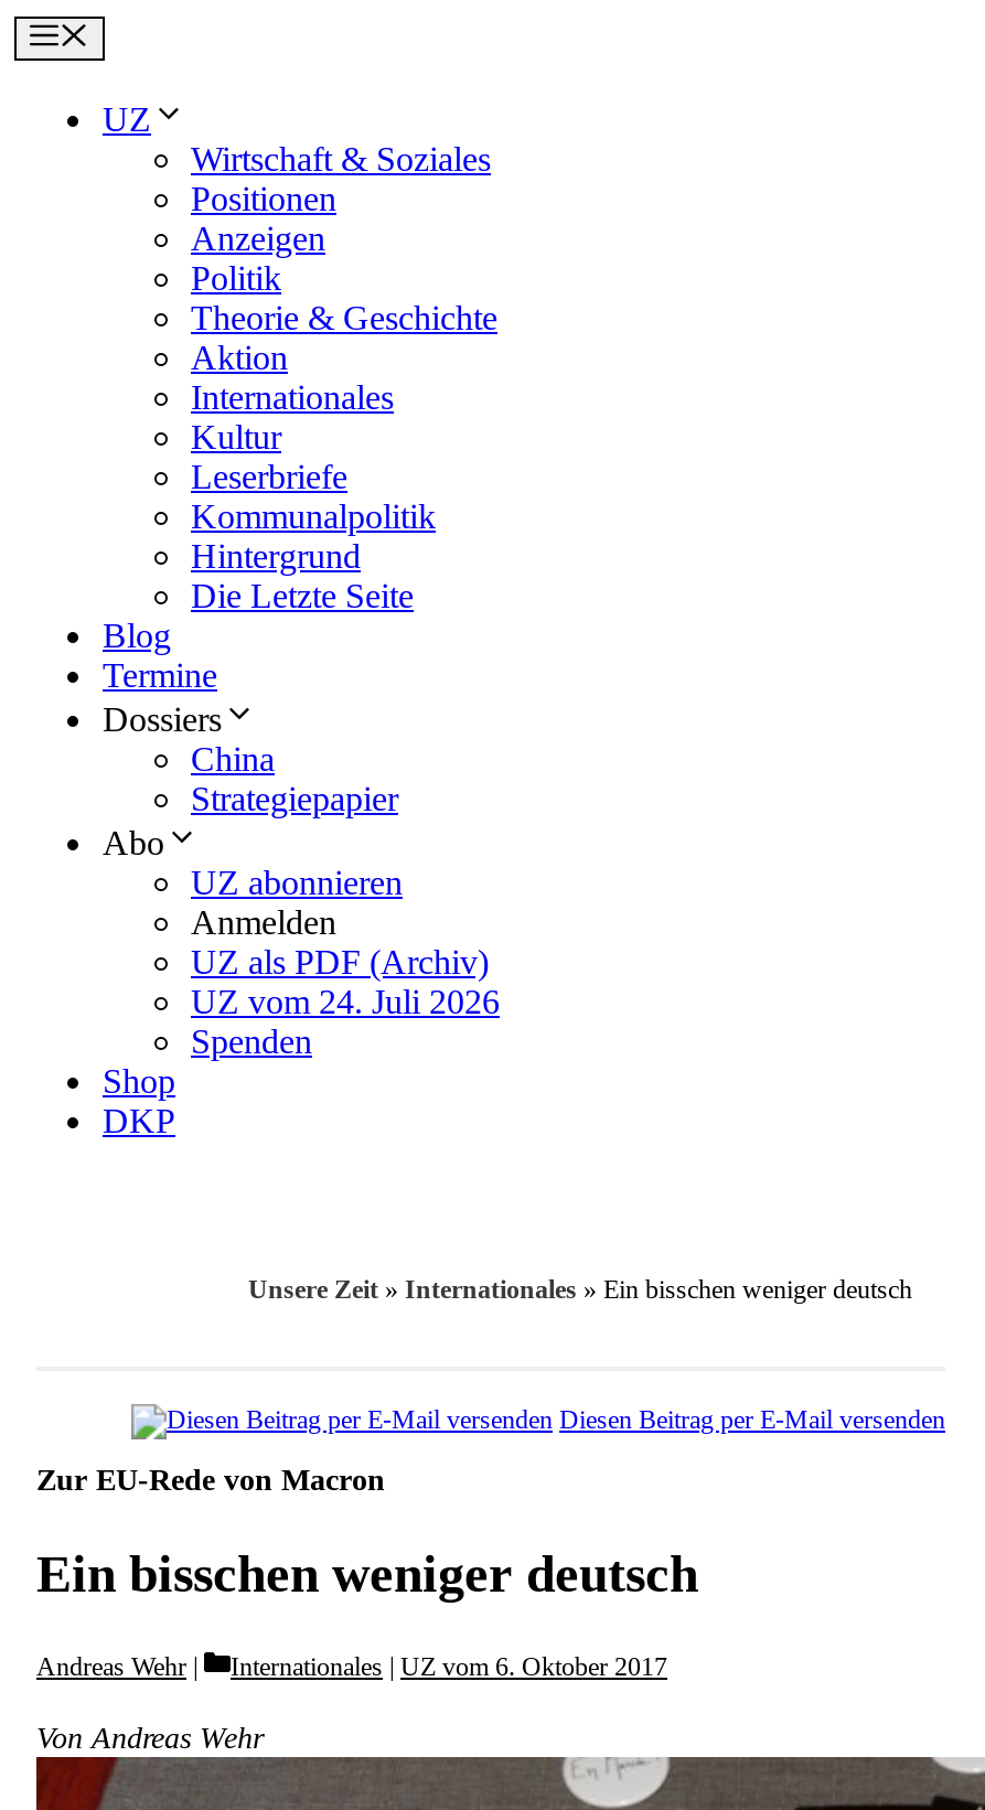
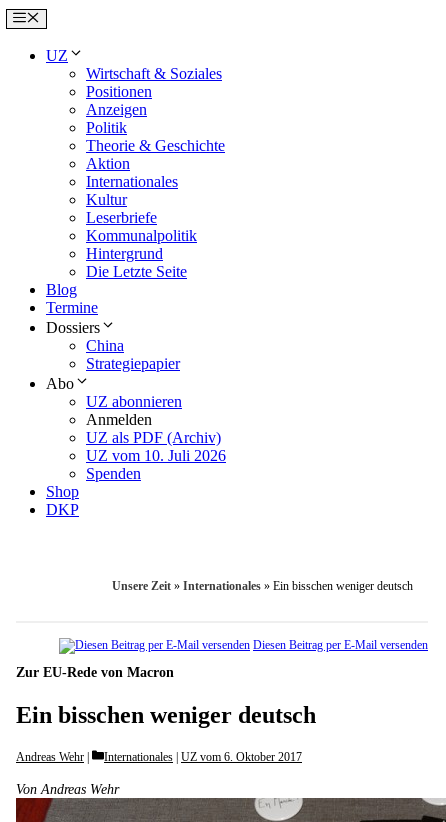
[191,983,500,1021] UZ vom 24. Juli 2026 -> [86,447,226,464] UZ vom 10. Juli 2026

